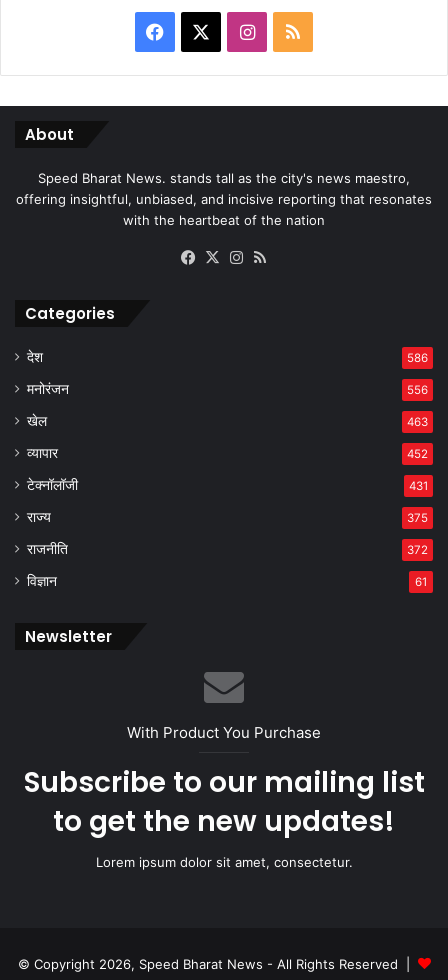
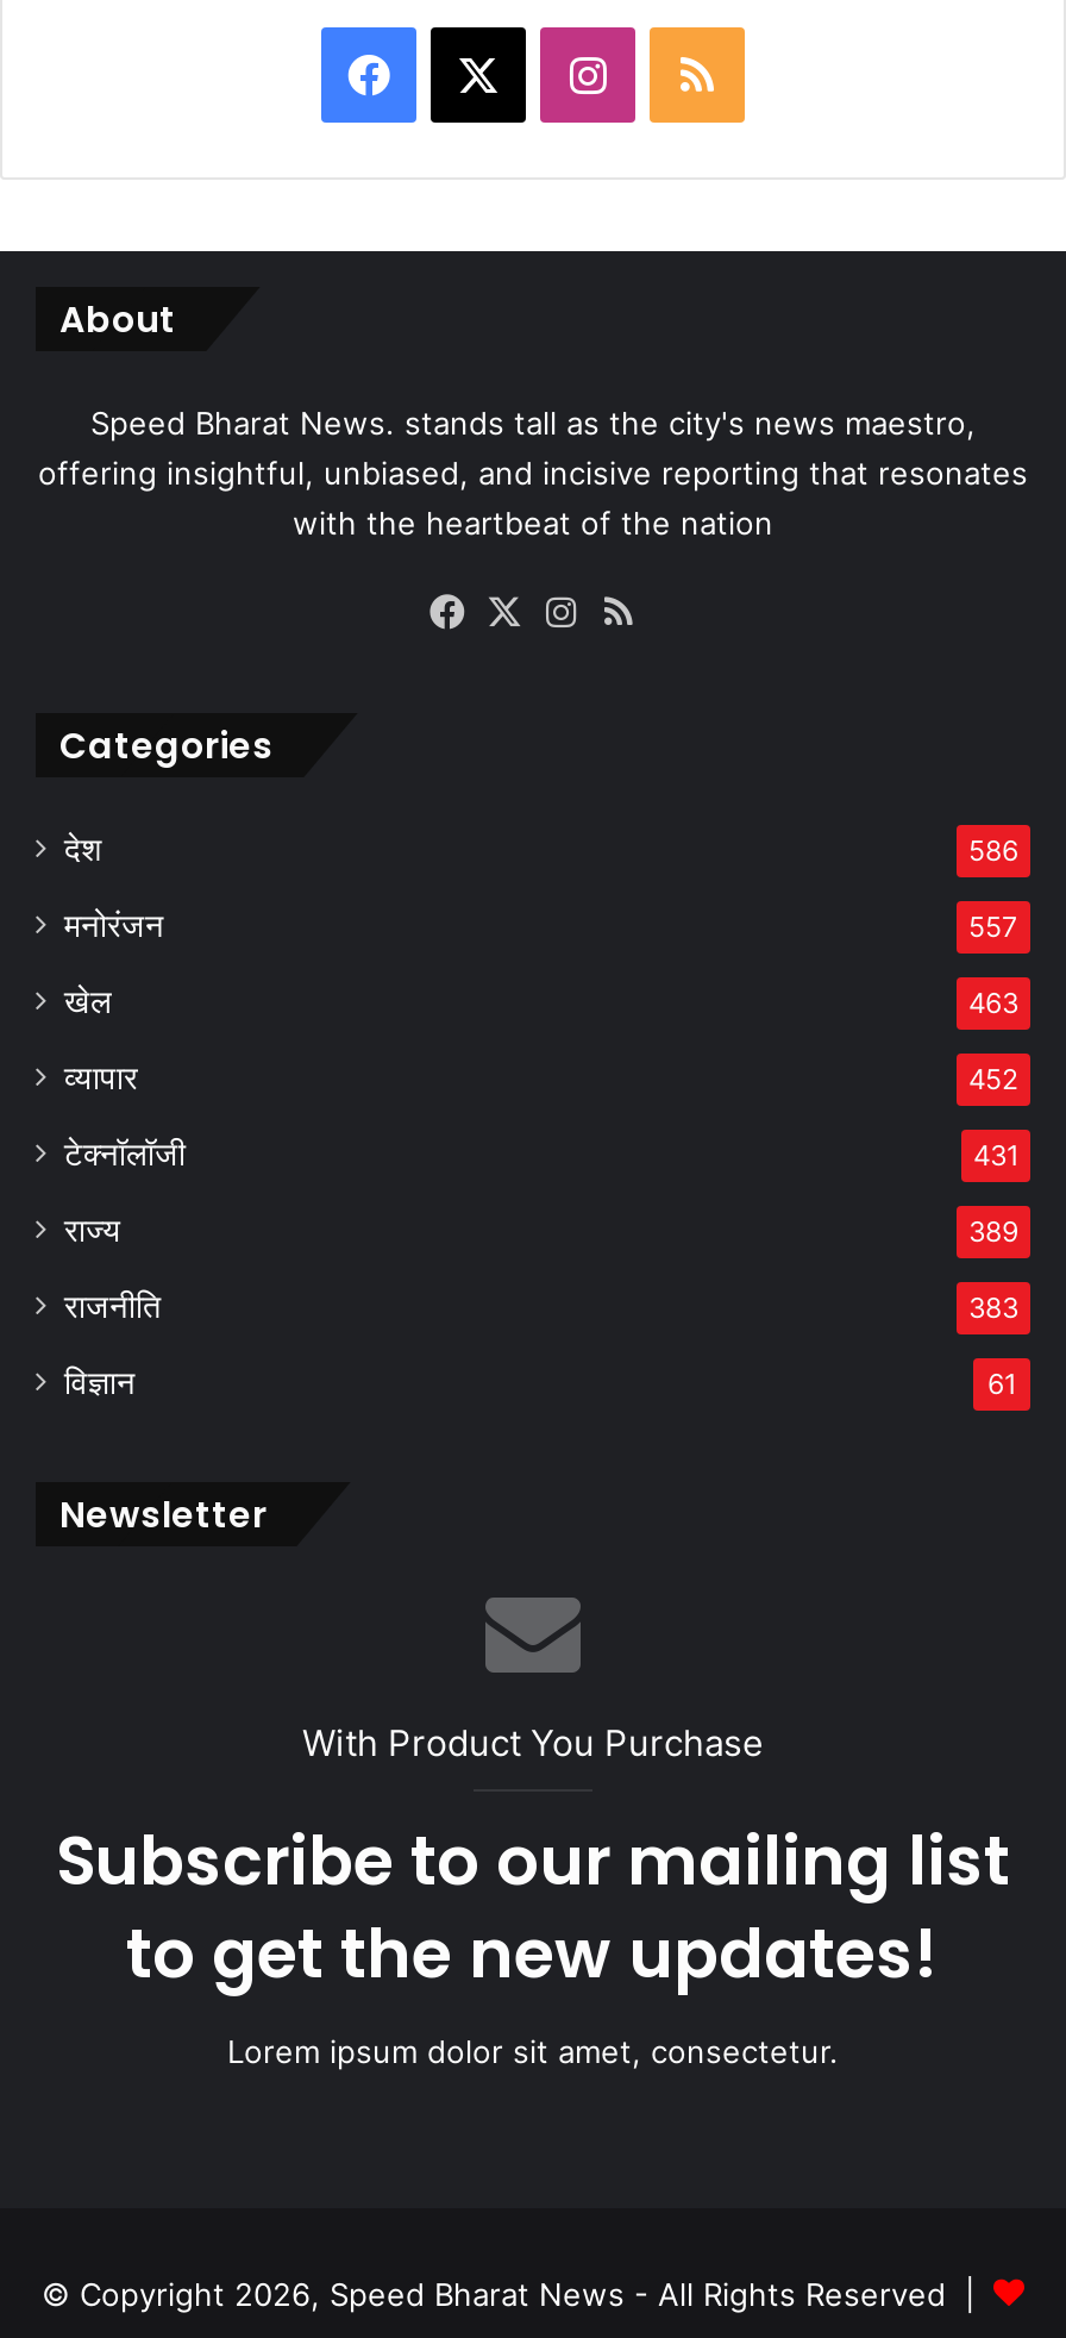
[407,383,428,397] 556 -> [968,911,1018,944] 557
[407,511,428,525] 375 -> [968,1216,1018,1249] 389
[407,543,428,557] 372 -> [968,1292,1018,1325] 383

